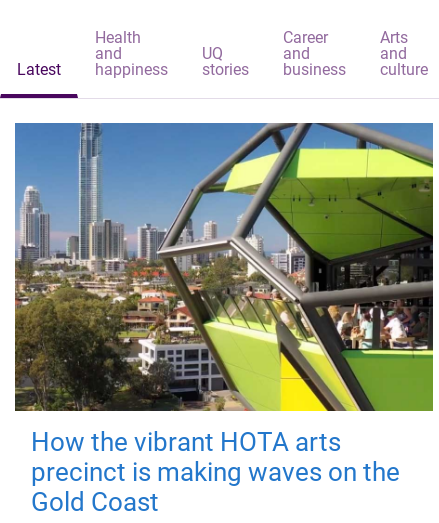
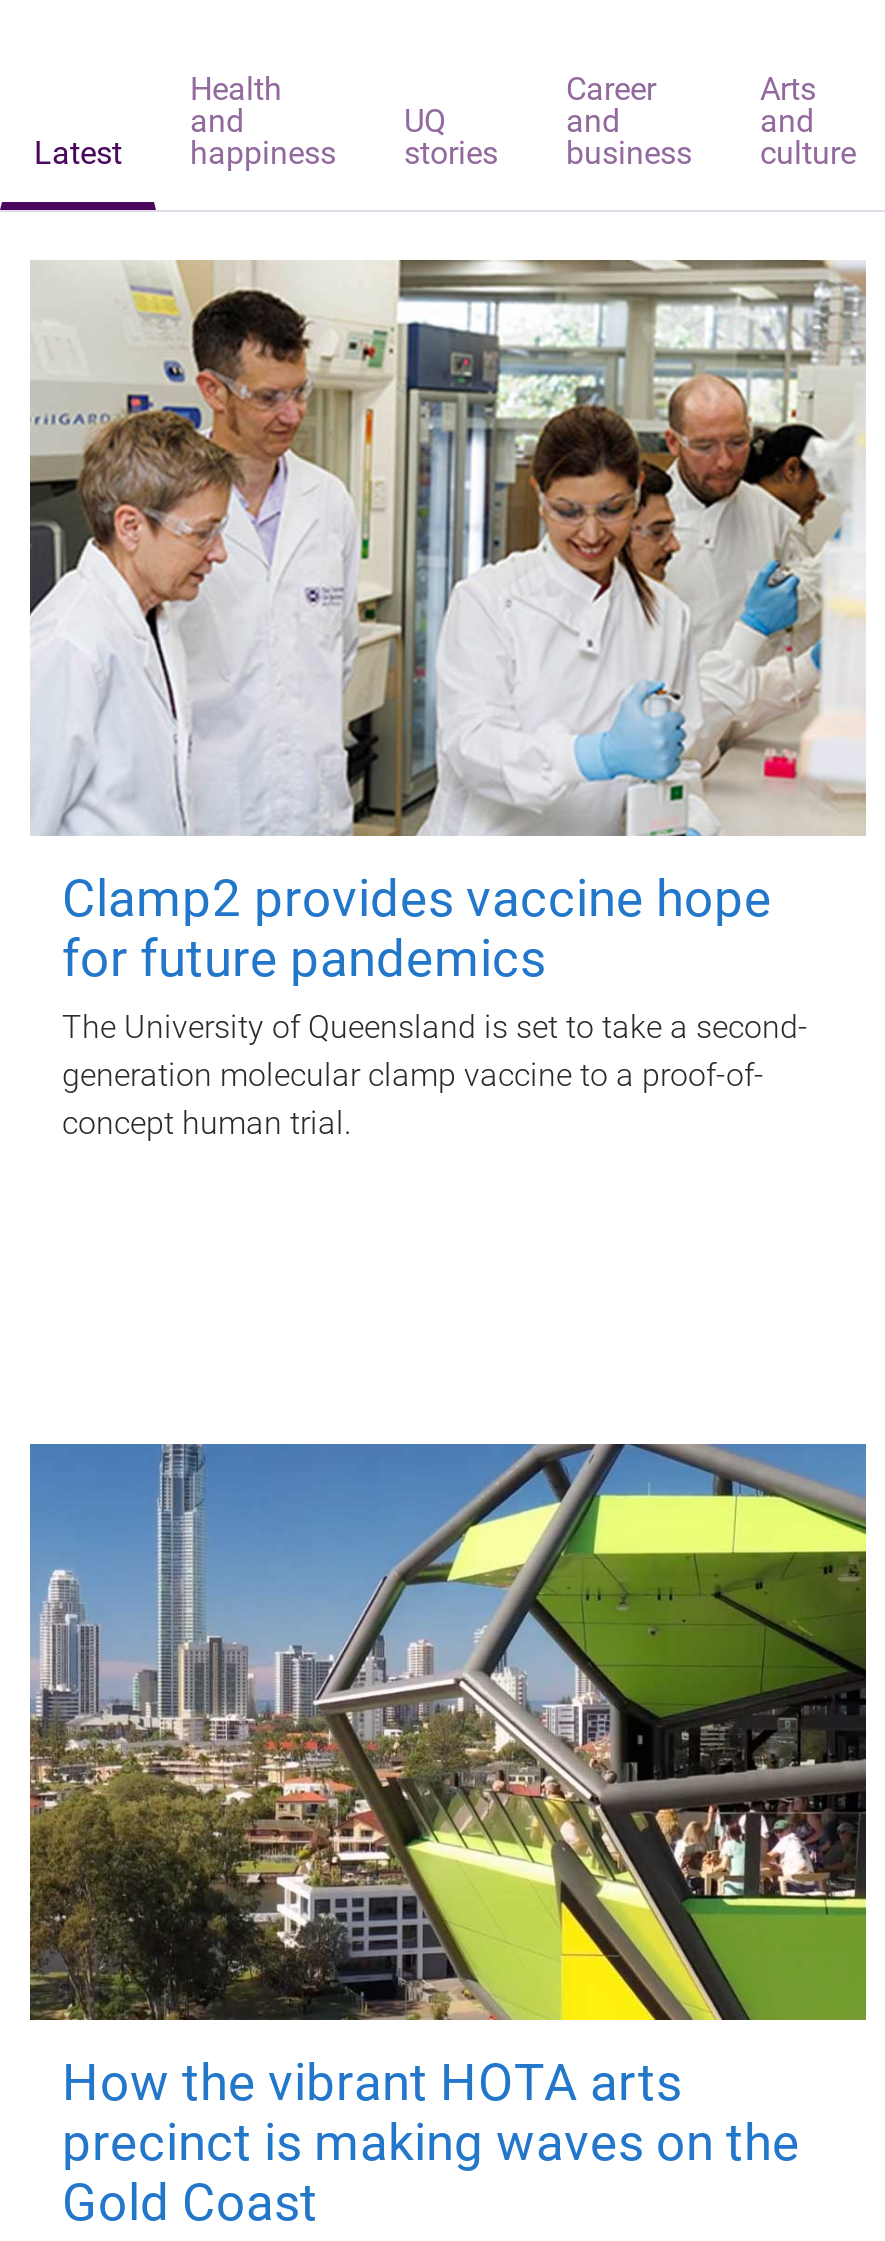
none -> [28,258,868,1142] [image] | Clamp2 provides vaccine hope | for future pandemics | The University of Queensland is set to take a second- | generation molecular clamp vaccine to a proof-of- | concept human trial.

